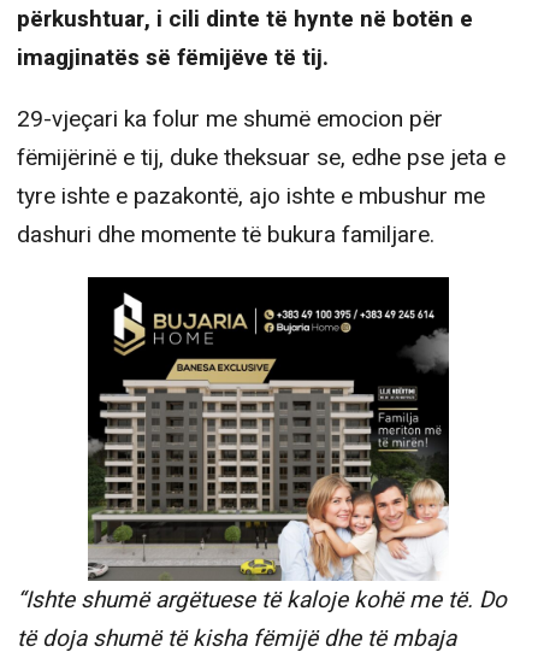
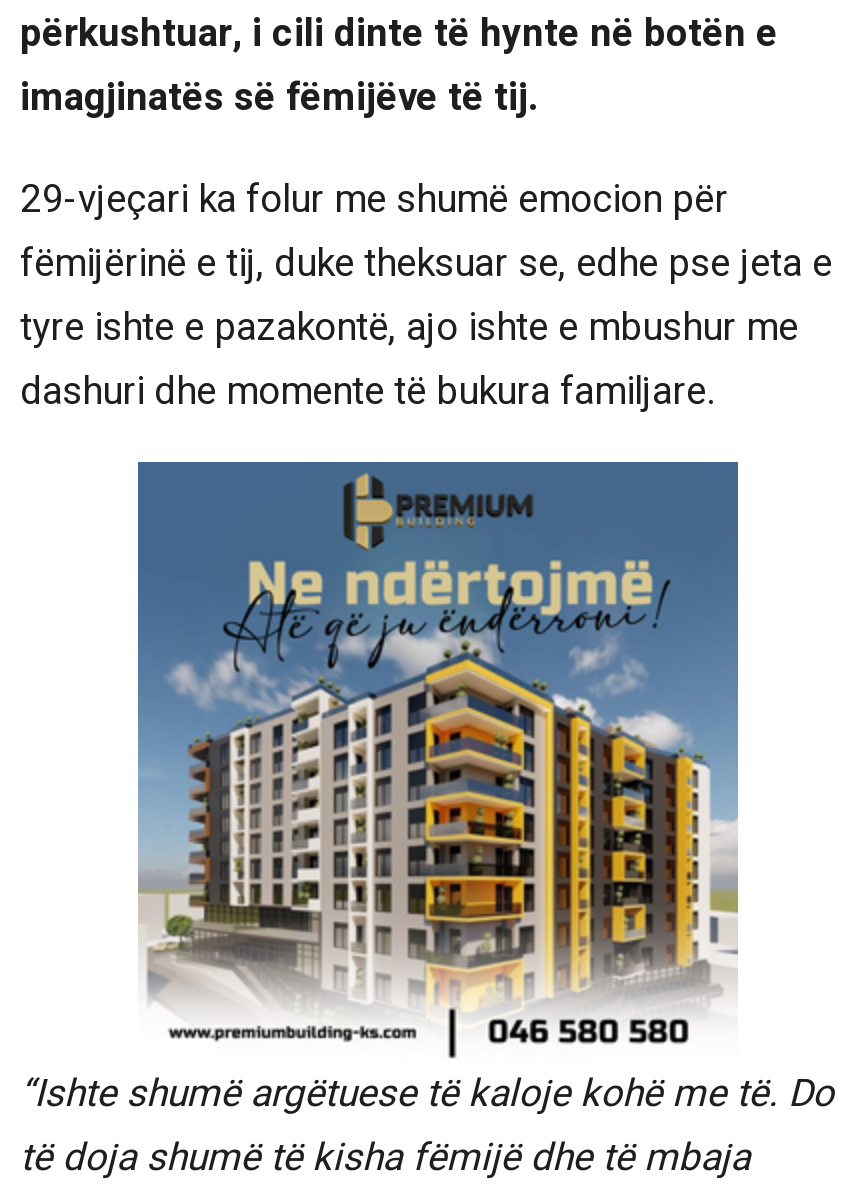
[87,276,450,580] [image] -> [136,460,740,1060] [image]

